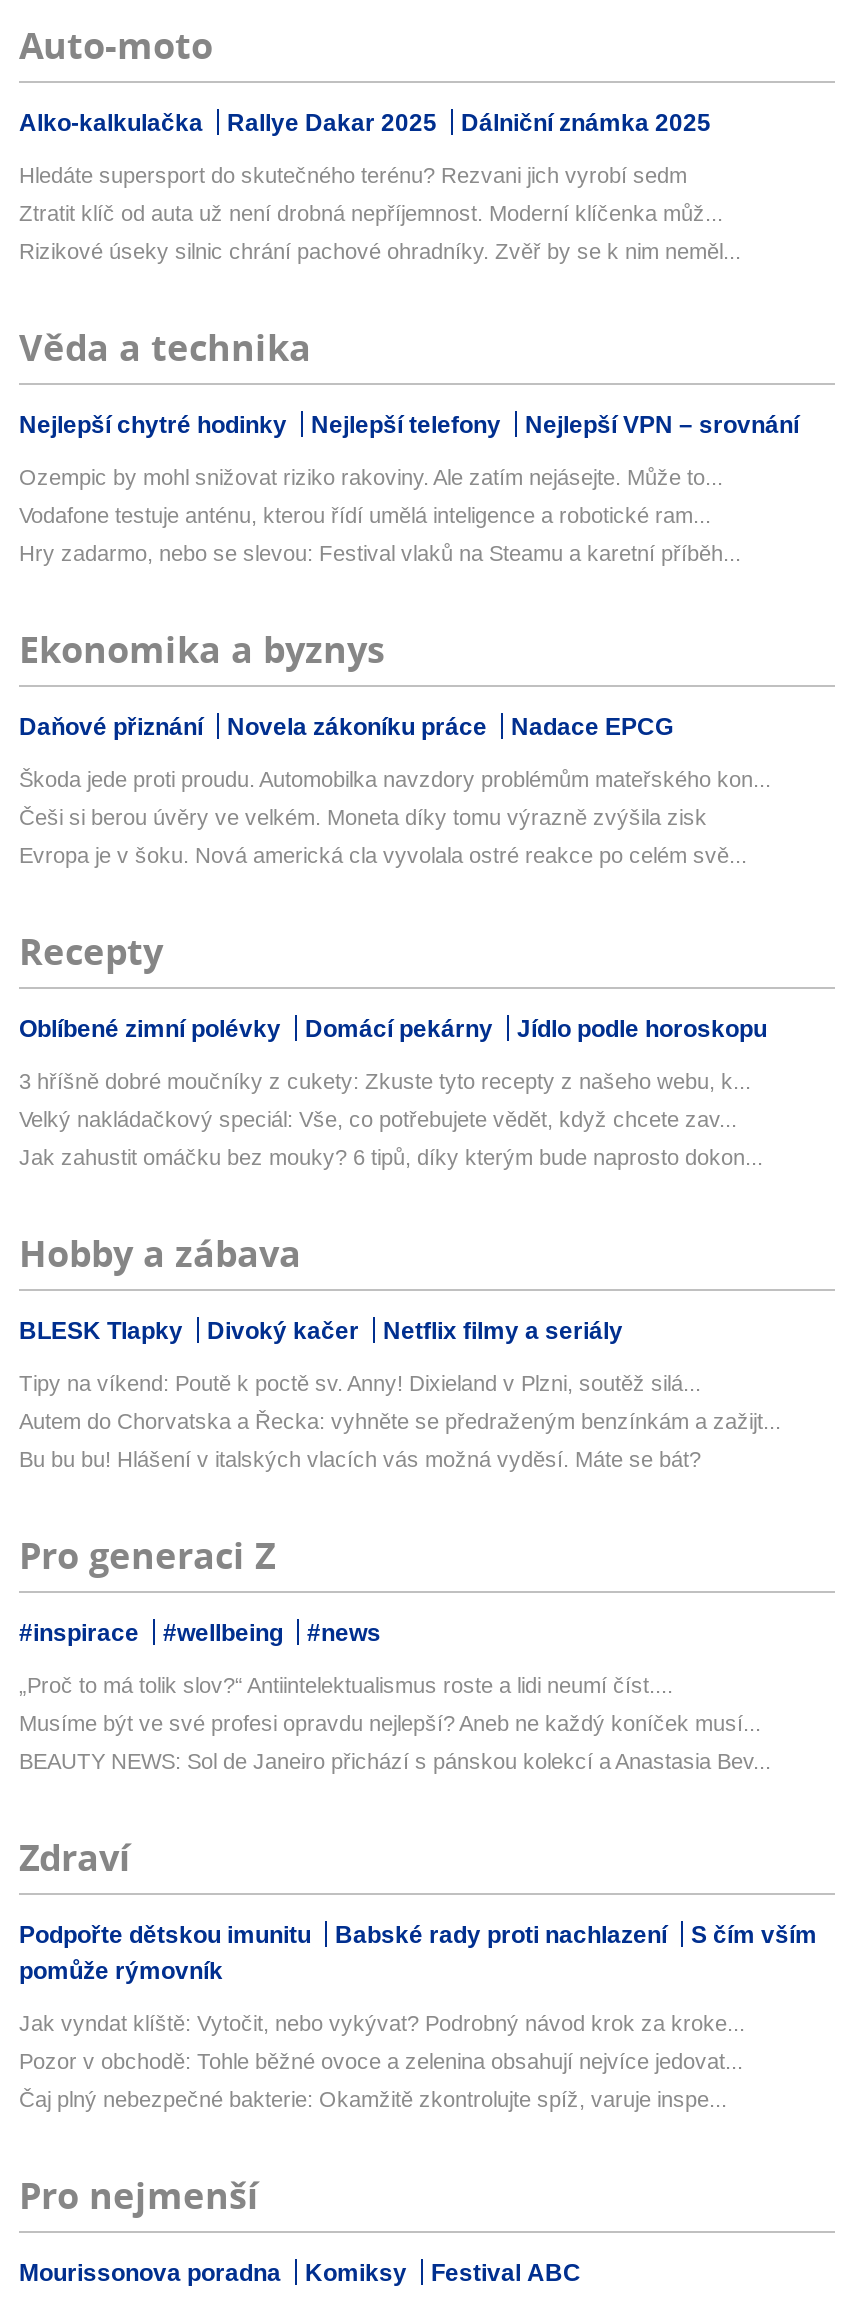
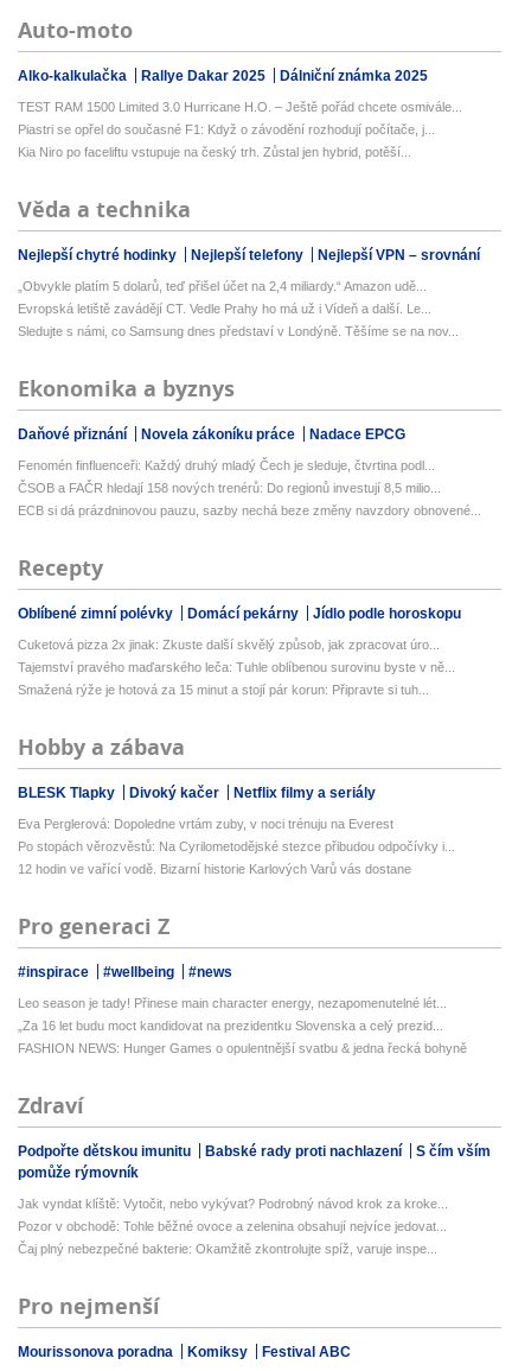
[19,162,687,186] Hledáte supersport do skutečného terénu? Rezvani jich vyrobí sedm -> [18,99,462,114] TEST RAM 1500 Limited 3.0 Hurricane H.O. – Ještě pořád chcete osmivále...
[19,200,723,224] Ztratit klíč od auta už není drobná nepříjemnost. Moderní klíčenka můž... -> [18,122,435,136] Piastri se opřel do současné F1: Když o závodění rozhodují počítače, j...
[19,238,741,262] Rizikové úseky silnic chrání pachové ohradníky. Zvěř by se k nim neměl... -> [18,144,411,159] Kia Niro po faceliftu vstupuje na český trh. Zůstal jen hybrid, potěší...
[19,464,723,488] Ozempic by mohl snižovat riziko rakoviny. Ale zatím nejásejte. Může to... -> [18,279,427,293] „Obvykle platím 5 dolarů, teď přišel účet na 2,4 miliardy.“ Amazon udě...
[19,502,711,526] Vodafone testuje anténu, kterou řídí umělá inteligence a robotické ram... -> [18,301,431,315] Evropská letiště zavádějí CT. Vedle Prahy ho má už i Vídeň a další. Le...
[19,540,741,564] Hry zadarmo, nebo se slevou: Festival vlaků na Steamu a karetní příběh... -> [18,324,459,338] Sledujte s námi, co Samsung dnes představí v Londýně. Těšíme se na nov...
[19,766,771,790] Škoda jede proti proudu. Automobilka navzdory problémům mateřského kon... -> [18,458,435,472] Fenomén finfluenceři: Každý druhý mladý Čech je sleduje, čtvrtina podl...
[19,804,707,828] Češi si berou úvěry ve velkém. Moneta díky tomu výrazně zvýšila zisk -> [18,480,441,495] ČSOB a FAČR hledají 158 nových trenérů: Do regionů investují 8,5 milio...
[19,842,747,866] Evropa je v šoku. Nová americká cla vyvolala ostré reakce po celém svě... -> [18,503,481,517] ECB si dá prázdninovou pauzu, sazby nechá beze změny navzdory obnovené...
[19,1068,751,1092] 3 hříšně dobré moučníky z cukety: Zkuste tyto recepty z našeho webu, k... -> [18,637,440,651] Cuketová pizza 2x jinak: Zkuste další skvělý způsob, jak zpracovat úro...
[19,1106,737,1130] Velký nakládačkový speciál: Vše, co potřebujete vědět, když chcete zav... -> [18,660,455,674] Tajemství pravého maďarského leča: Tuhle oblíbenou surovinu byste v ně...
[19,1144,763,1168] Jak zahustit omáčku bez mouky? 6 tipů, díky kterým bude naprosto dokon... -> [18,682,429,696] Smažená rýže je hotová za 15 minut a stojí pár korun: Připravte si tuh...
[19,1370,701,1394] Tipy na víkend: Poutě k poctě sv. Anny! Dixieland v Plzni, soutěž silá... -> [18,816,393,831] Eva Perglerová: Dopoledne vrtám zuby, v noci trénuju na Everest
[19,1408,781,1432] Autem do Chorvatska a Řecka: vyhněte se předraženým benzínkám a zažijt... -> [18,839,455,853] Po stopách věrozvěstů: Na Cyrilometodějské stezce přibudou odpočívky i...
[19,1446,701,1470] Bu bu bu! Hlášení v italských vlacích vás možná vyděsí. Máte se bát? -> [18,861,411,876] 12 hodin ve vařící vodě. Bizarní historie Karlových Varů vás dostane
[19,1672,673,1696] „Proč to má tolik slov?“ Antiintelektualismus roste a lidi neumí číst.... -> [18,996,447,1010] Leo season je tady! Přinese main character energy, nezapomenutelné lét...
[19,1710,761,1734] Musíme být ve své profesi opravdu nejlepší? Aneb ne každý koníček musí... -> [18,1018,443,1032] „Za 16 let budu moct kandidovat na prezidentku Slovenska a celý prezid...
[19,1748,771,1772] BEAUTY NEWS: Sol de Janeiro přichází s pánskou kolekcí a Anastasia Bev... -> [18,1041,467,1055] FASHION NEWS: Hunger Games o opulentnější svatbu & jedna řecká bohyně

